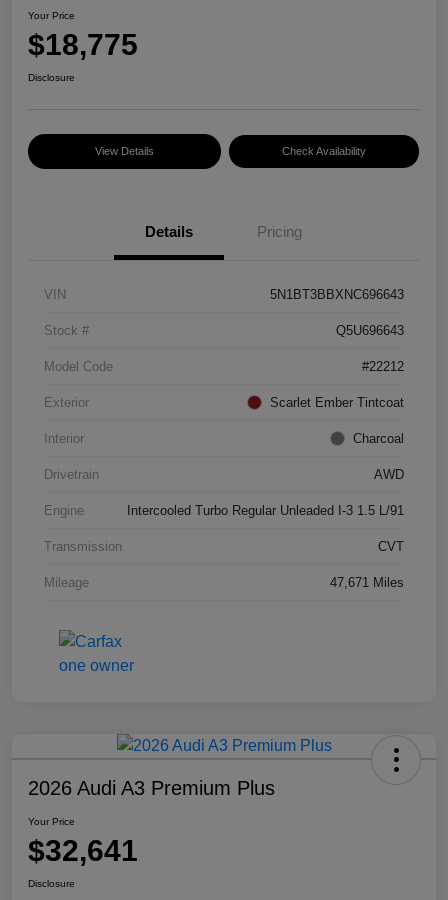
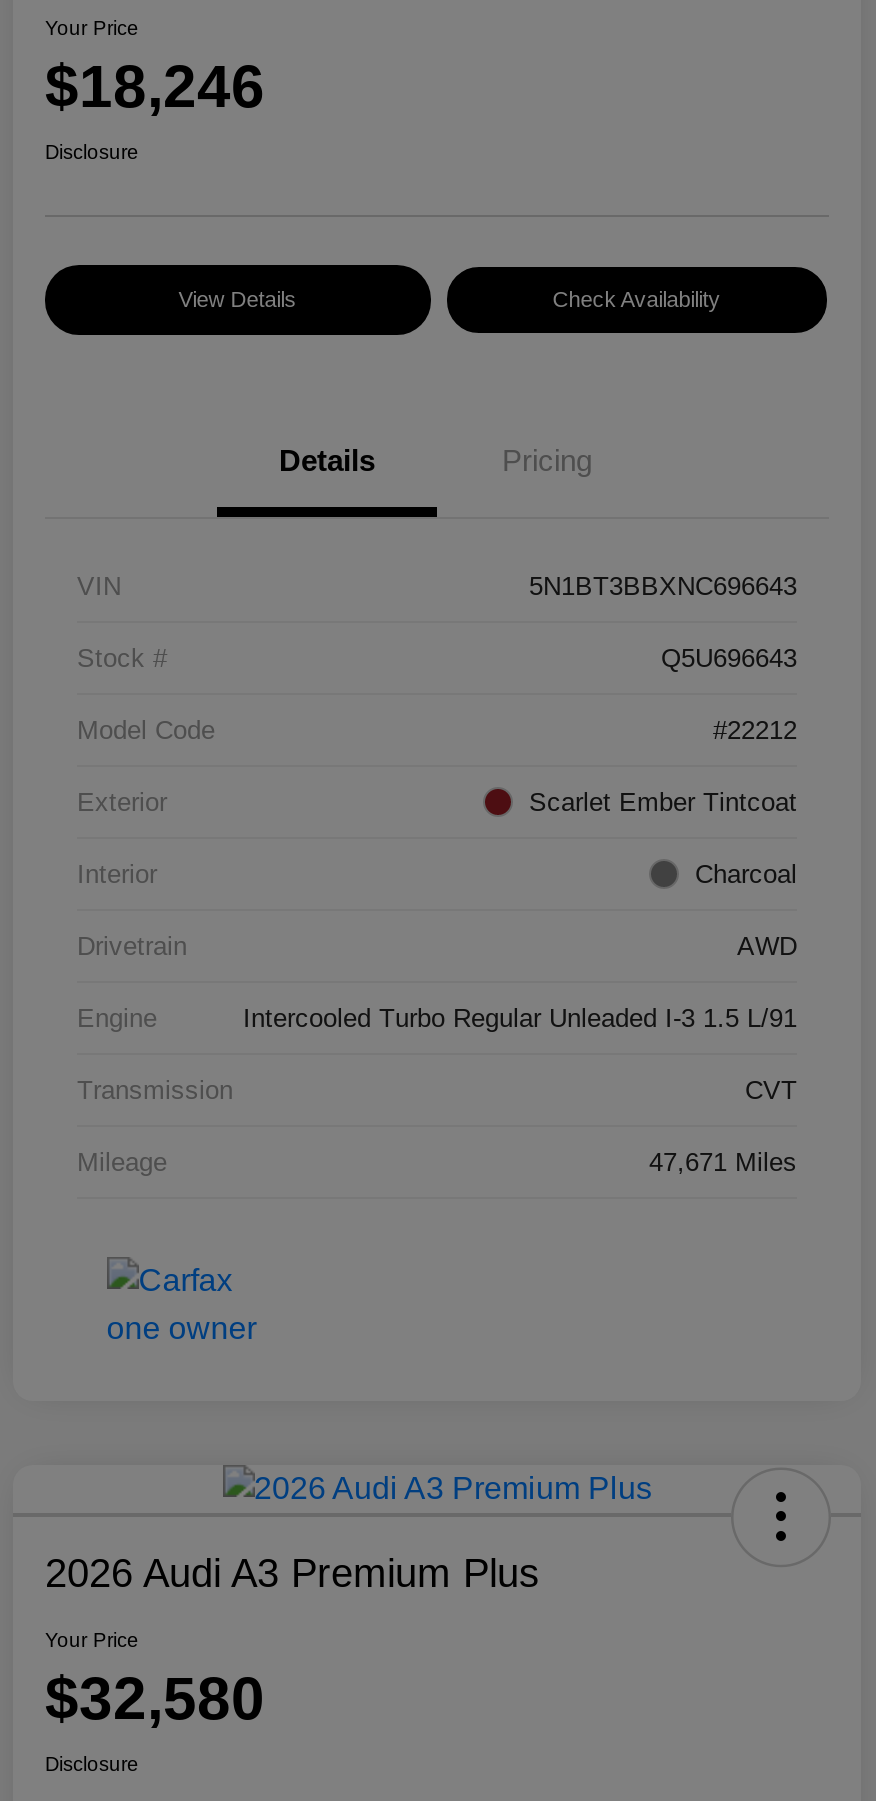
[28,28,138,61] $18,775 -> [45,52,265,118] $18,246
[28,834,138,867] $32,641 -> [45,1664,265,1730] $32,580

